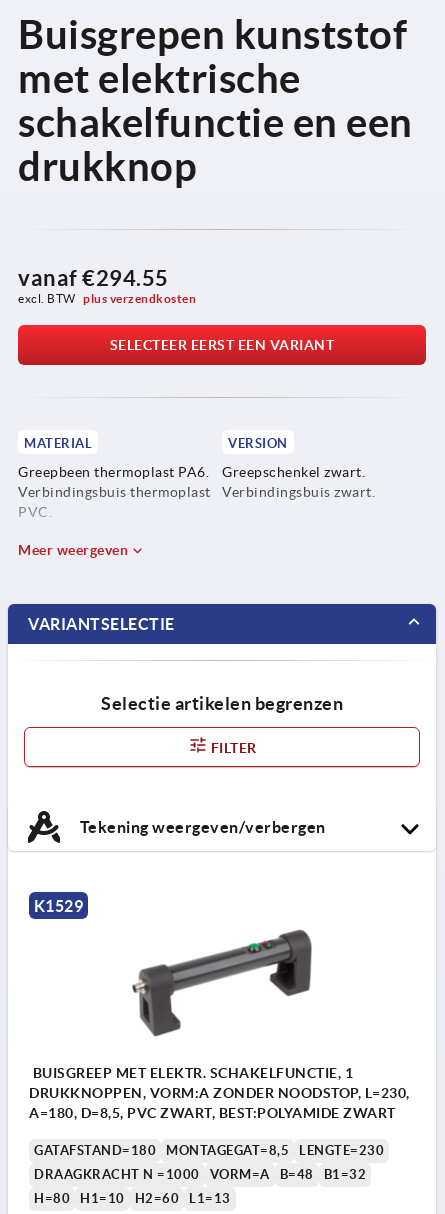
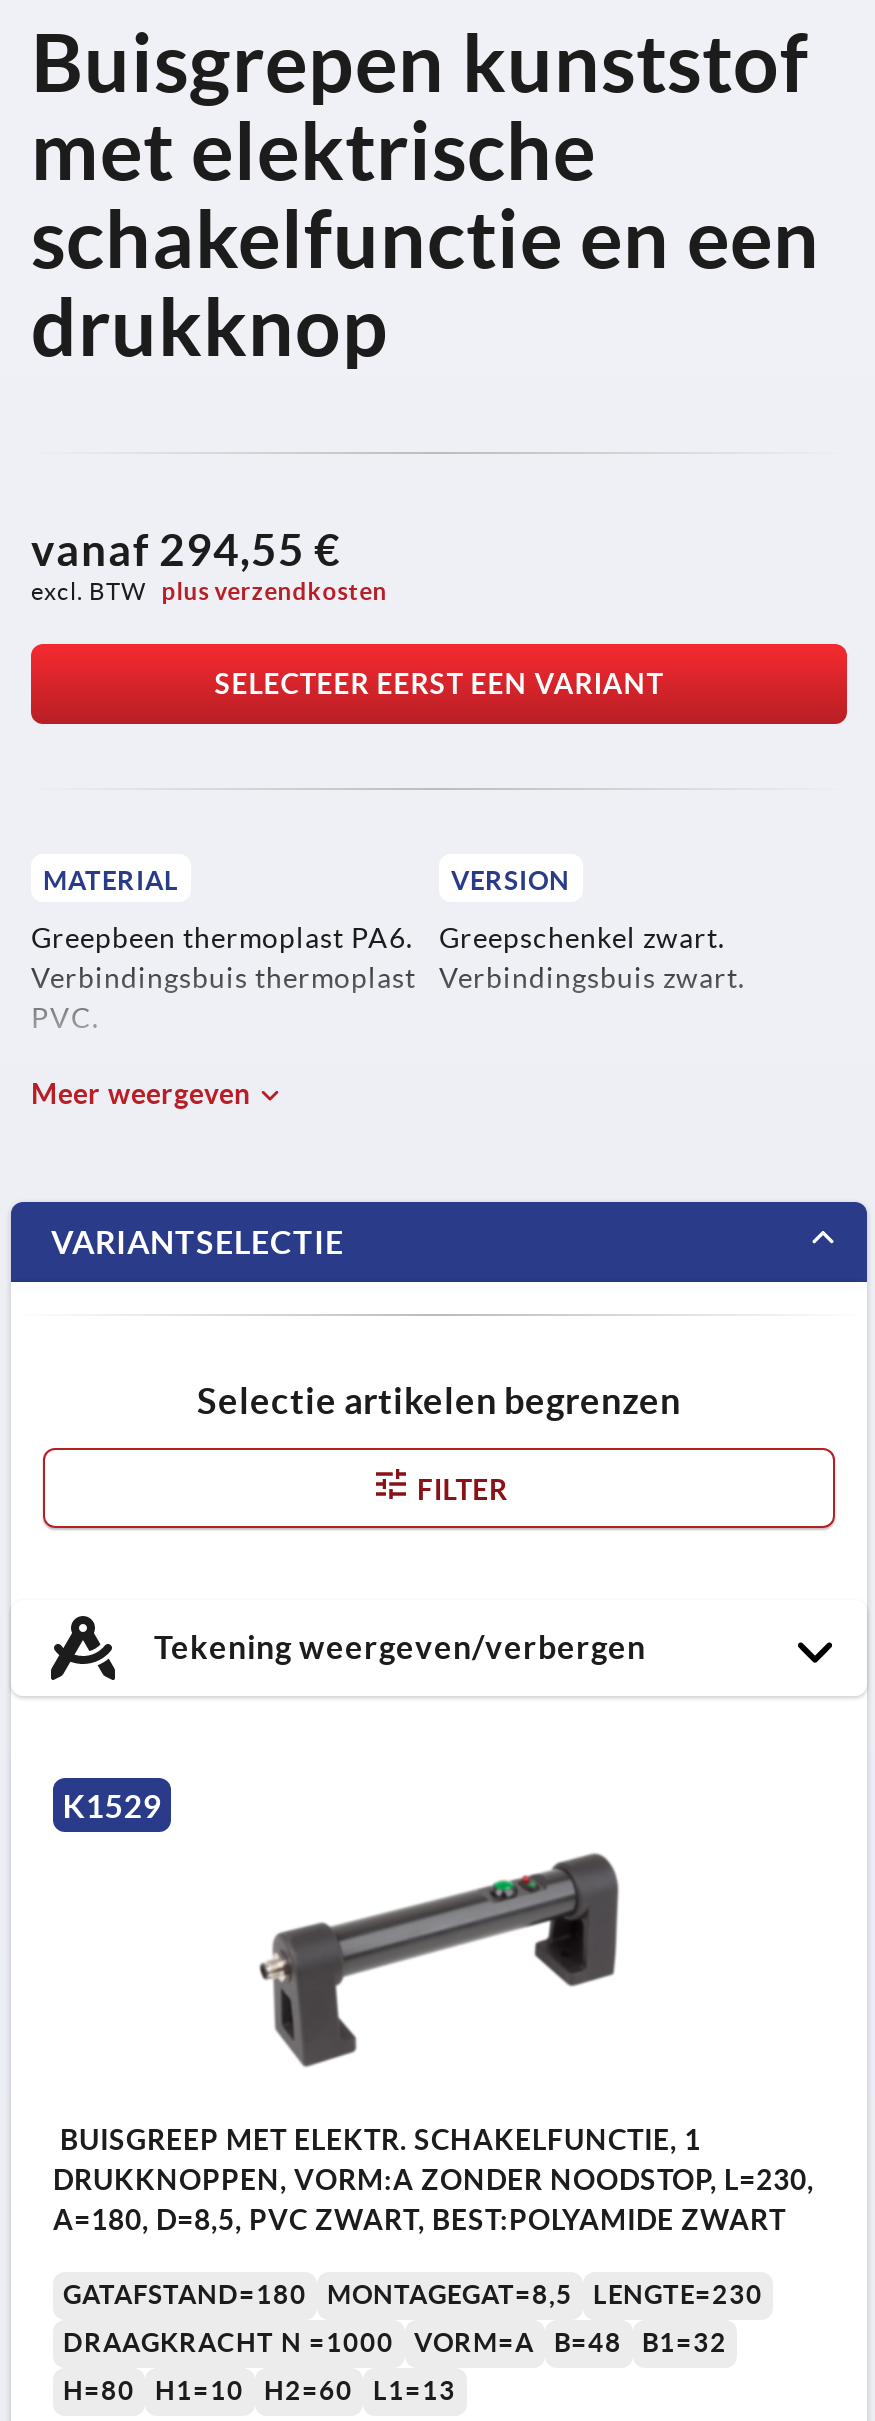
[18,265,168,290] vanaf €294.55 -> [31,524,341,574] vanaf 294,55 €

